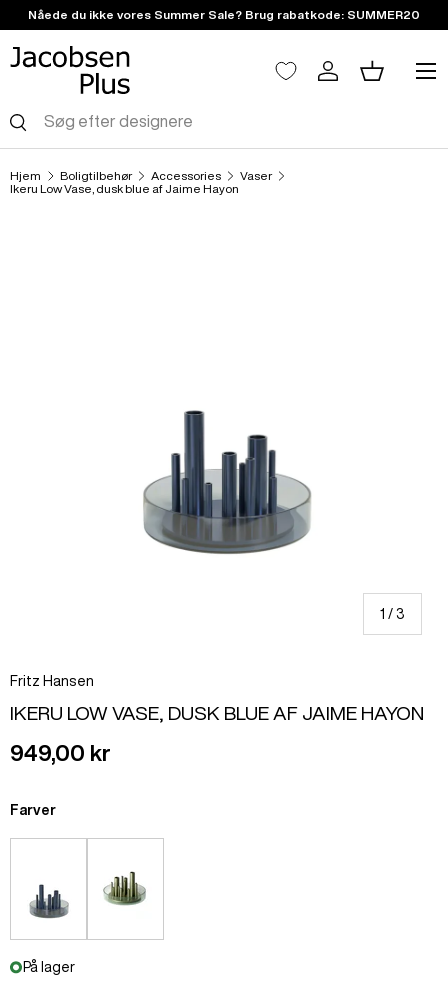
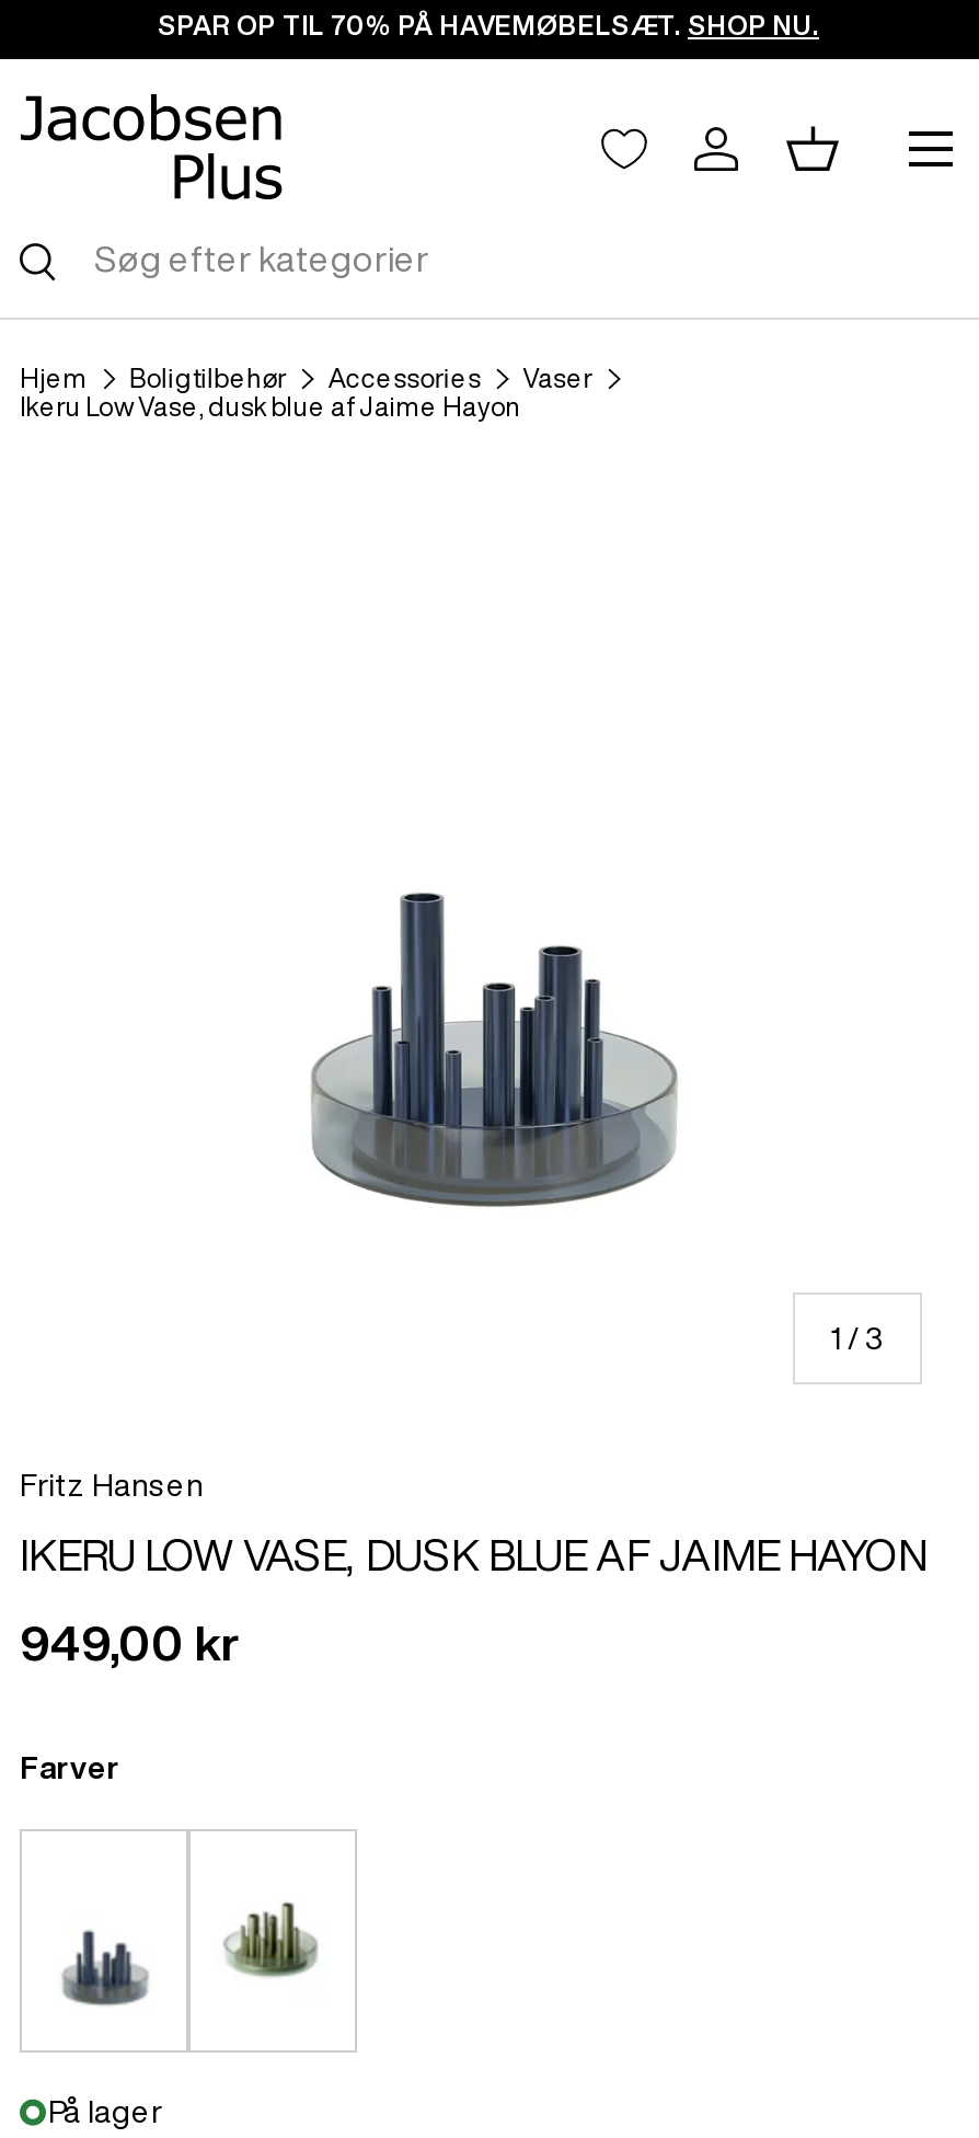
[28,8,420,21] Nåede du ikke vores Summer Sale? Brug rabatkode: SUMMER20 -> [158,11,819,39] SPAR OP TIL 70% PÅ HAVEMØBELSÆT. SHOP NU.

